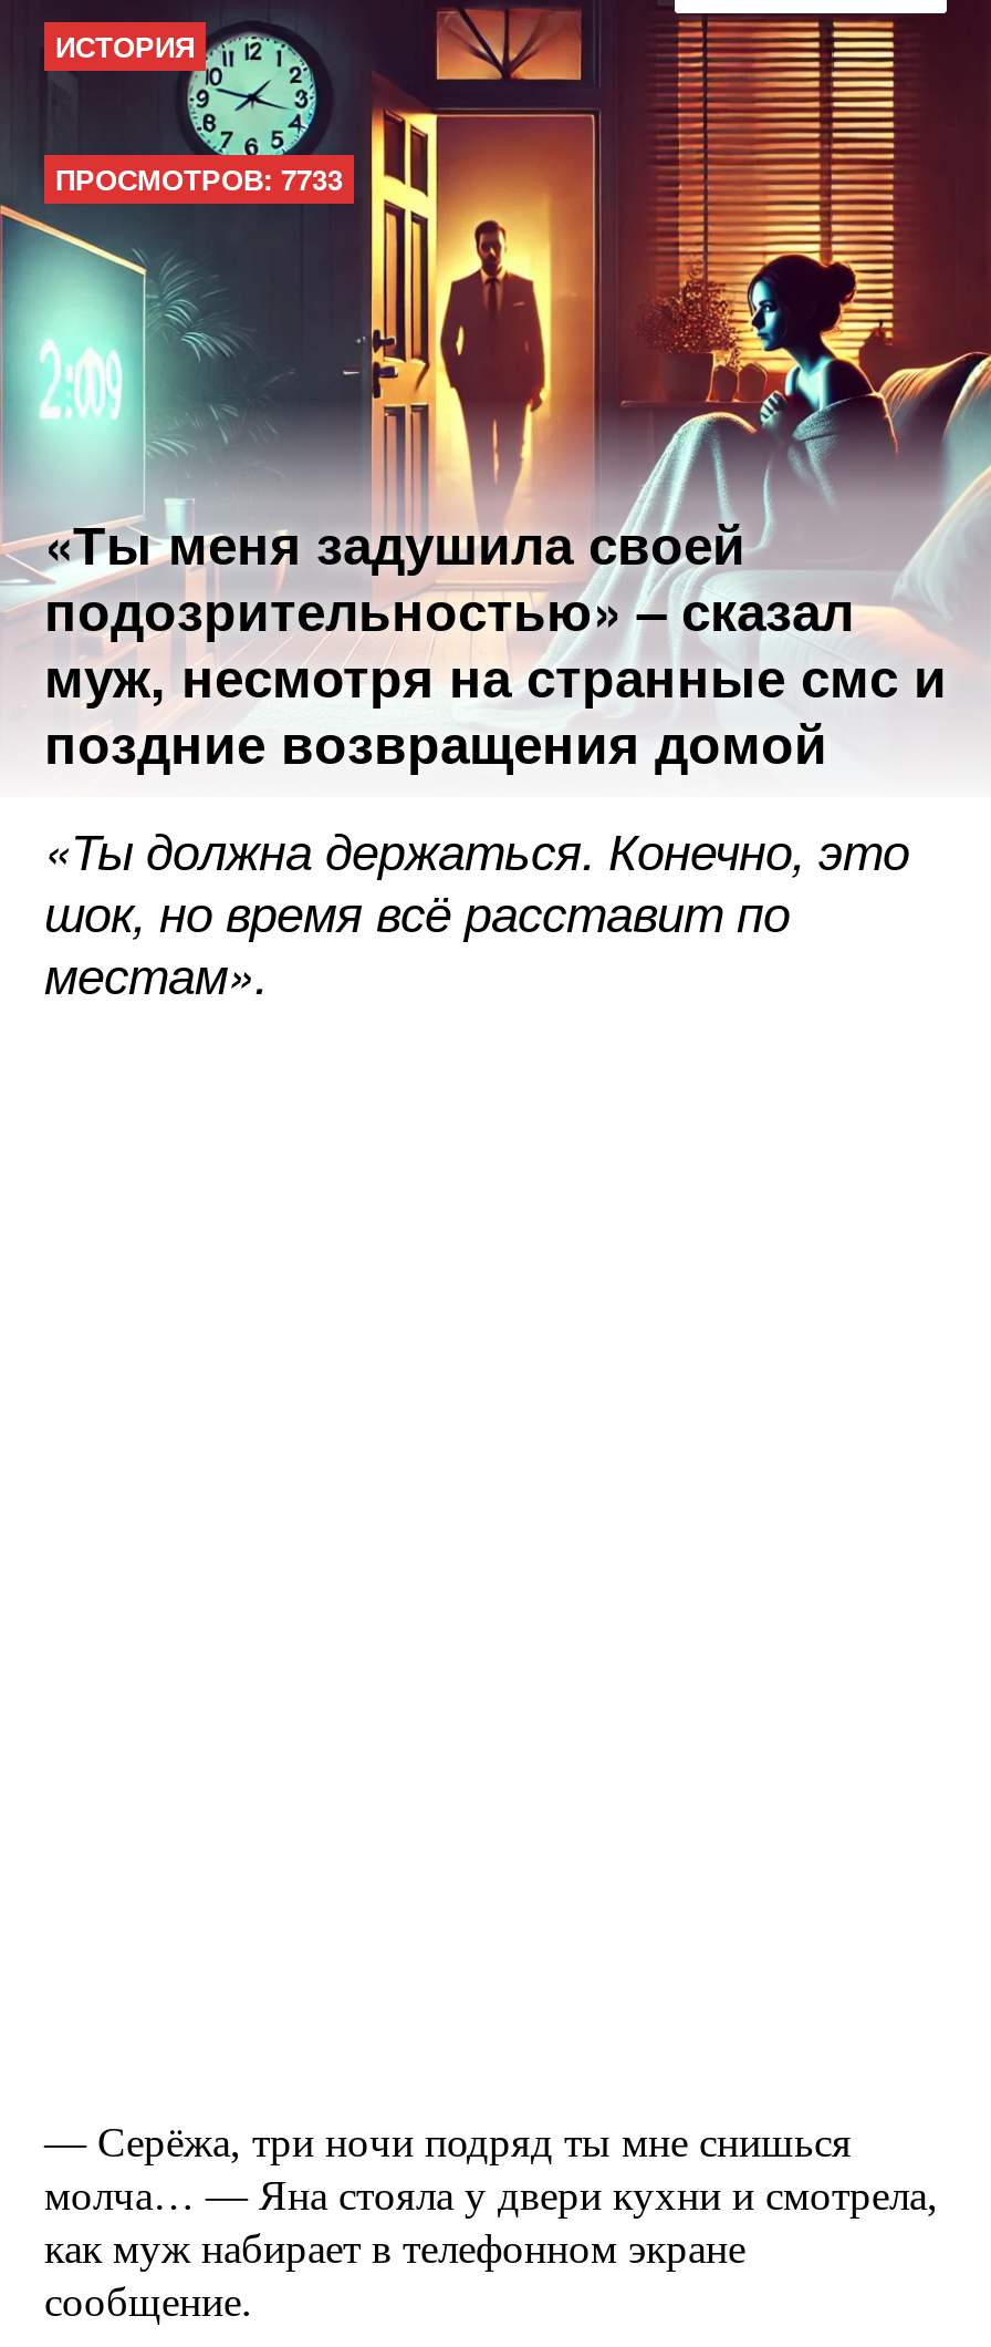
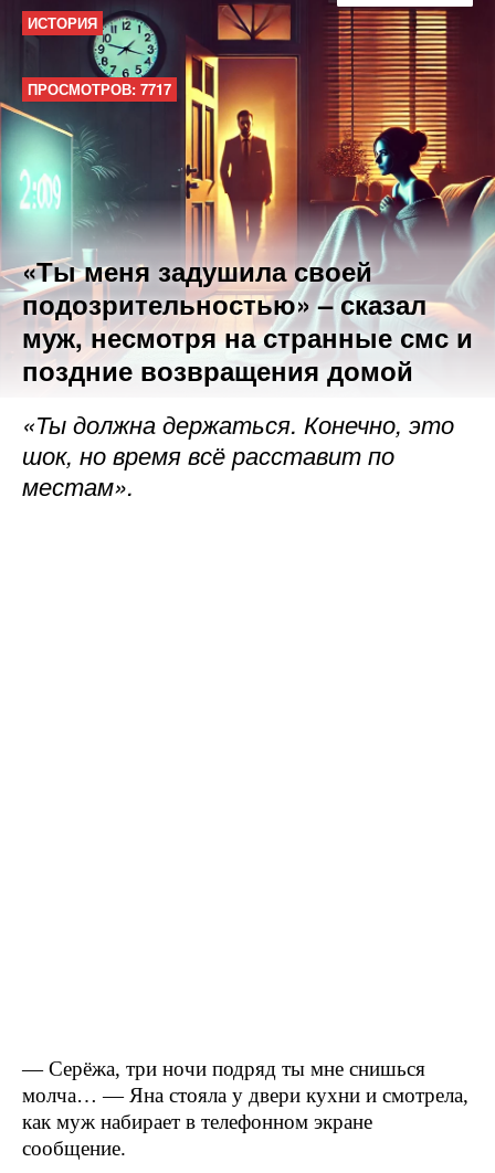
[55,157,343,199] ПРОСМОТРОВ: 7733 -> [28,78,171,99] ПРОСМОТРОВ: 7717

